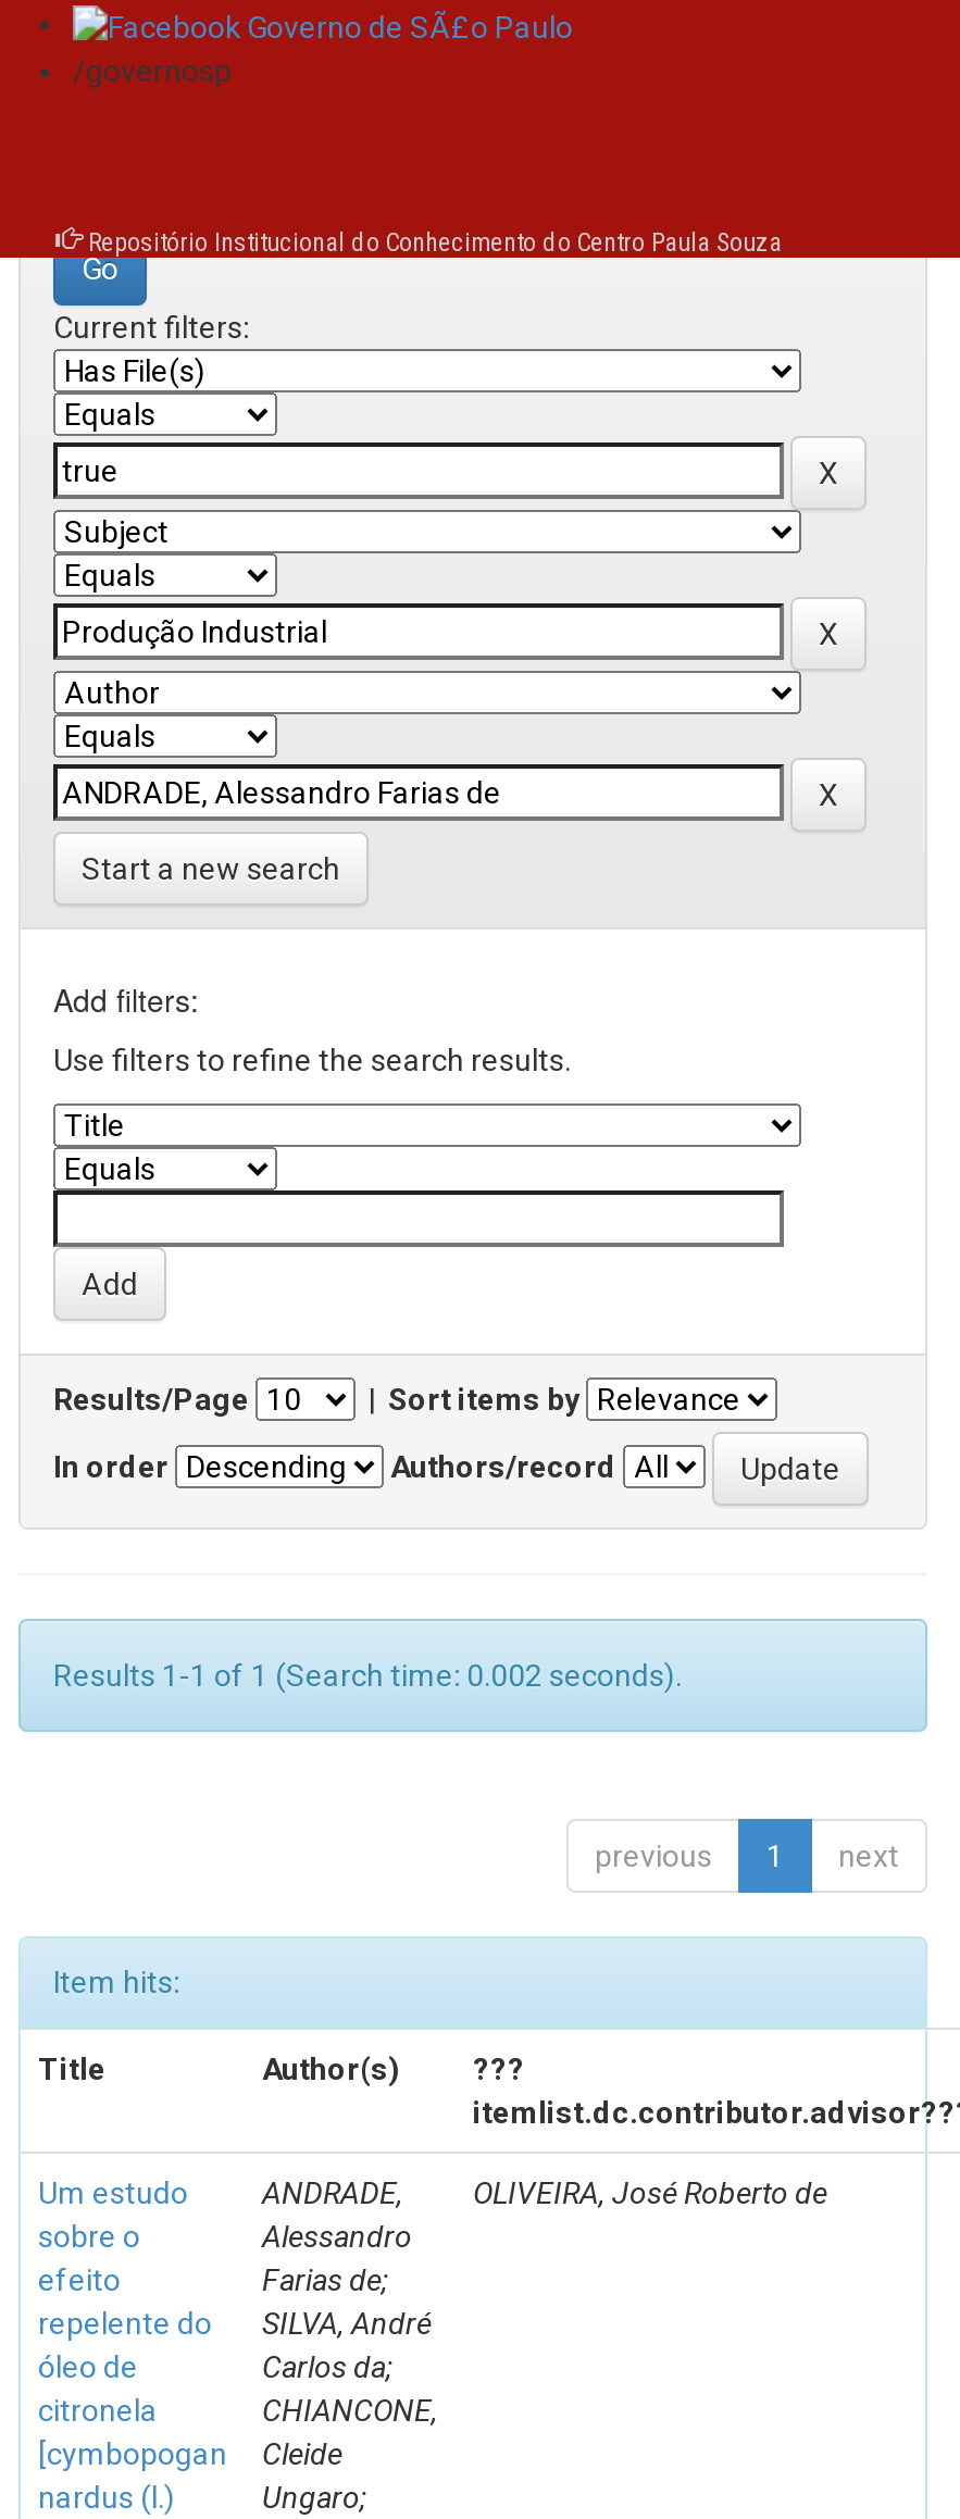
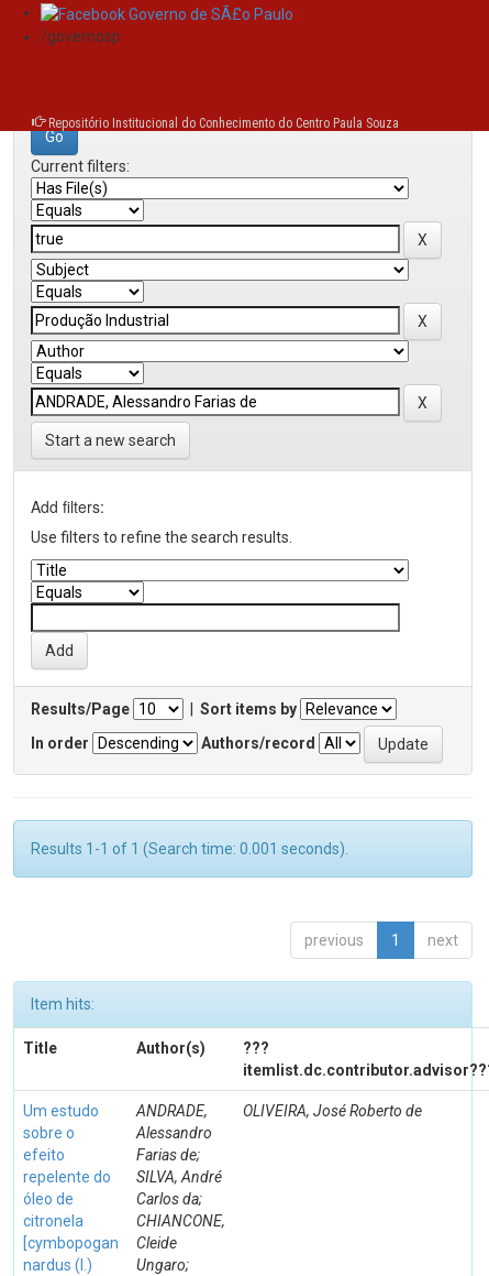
[53,1658,682,1693] Results 1-1 of 1 (Search time: 0.002 seconds). -> [31,840,348,858] Results 1-1 of 1 (Search time: 0.001 seconds).

